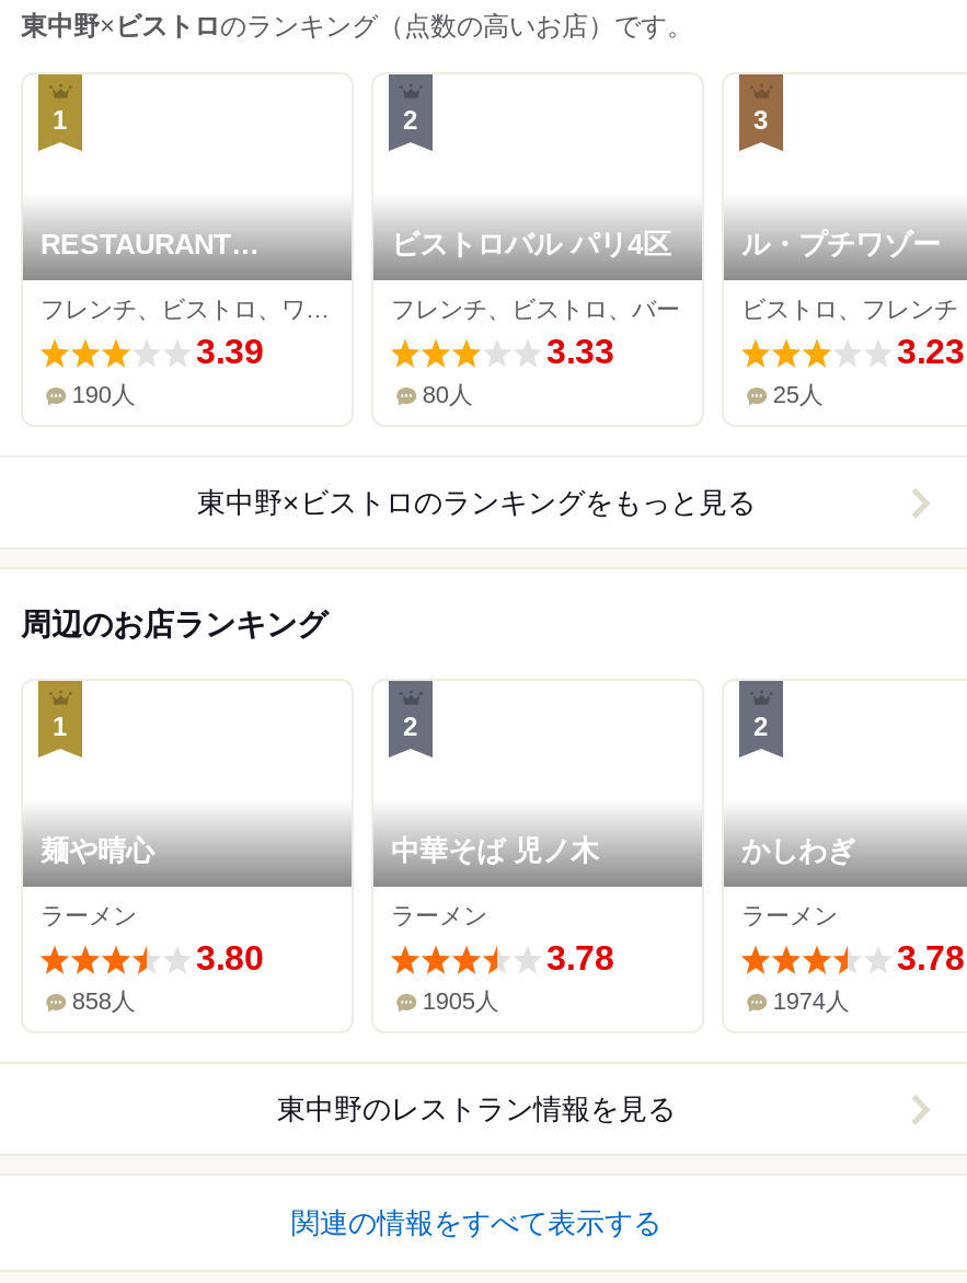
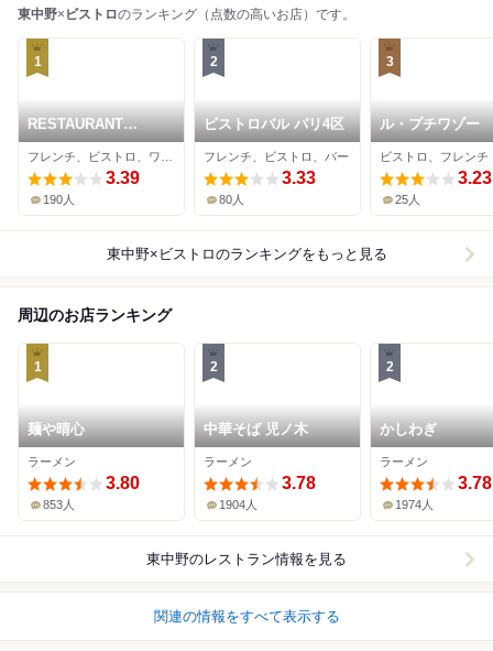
[72,987,136,1014] 858人 -> [43,498,75,511] 853人
[423,987,499,1014] 1905人 -> [219,498,258,511] 1904人

